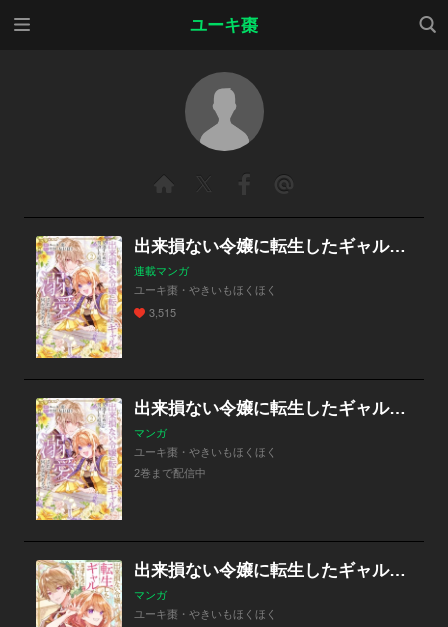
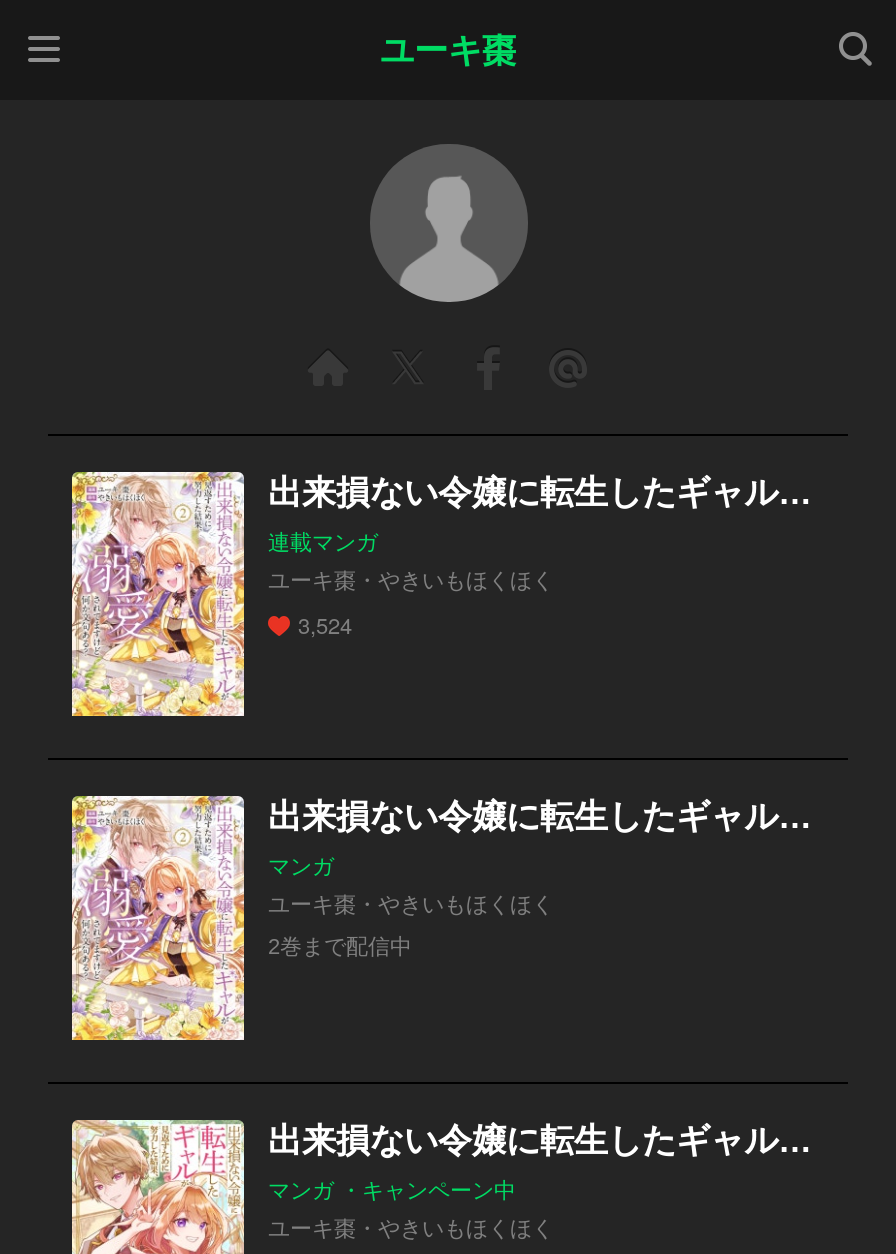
[149,304,176,320] 3,515 -> [298,608,352,640] 3,524
[134,589,167,601] マンガ -> [268,1178,516,1202] マンガ ・キャンペーン中

